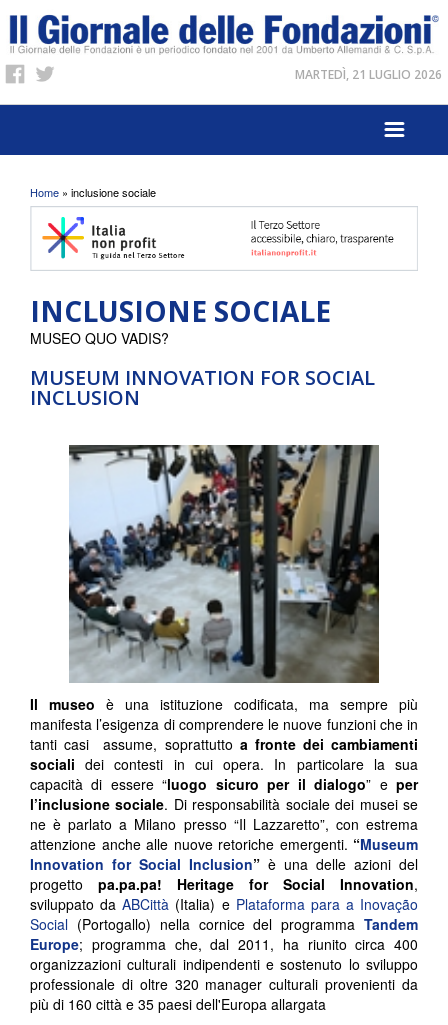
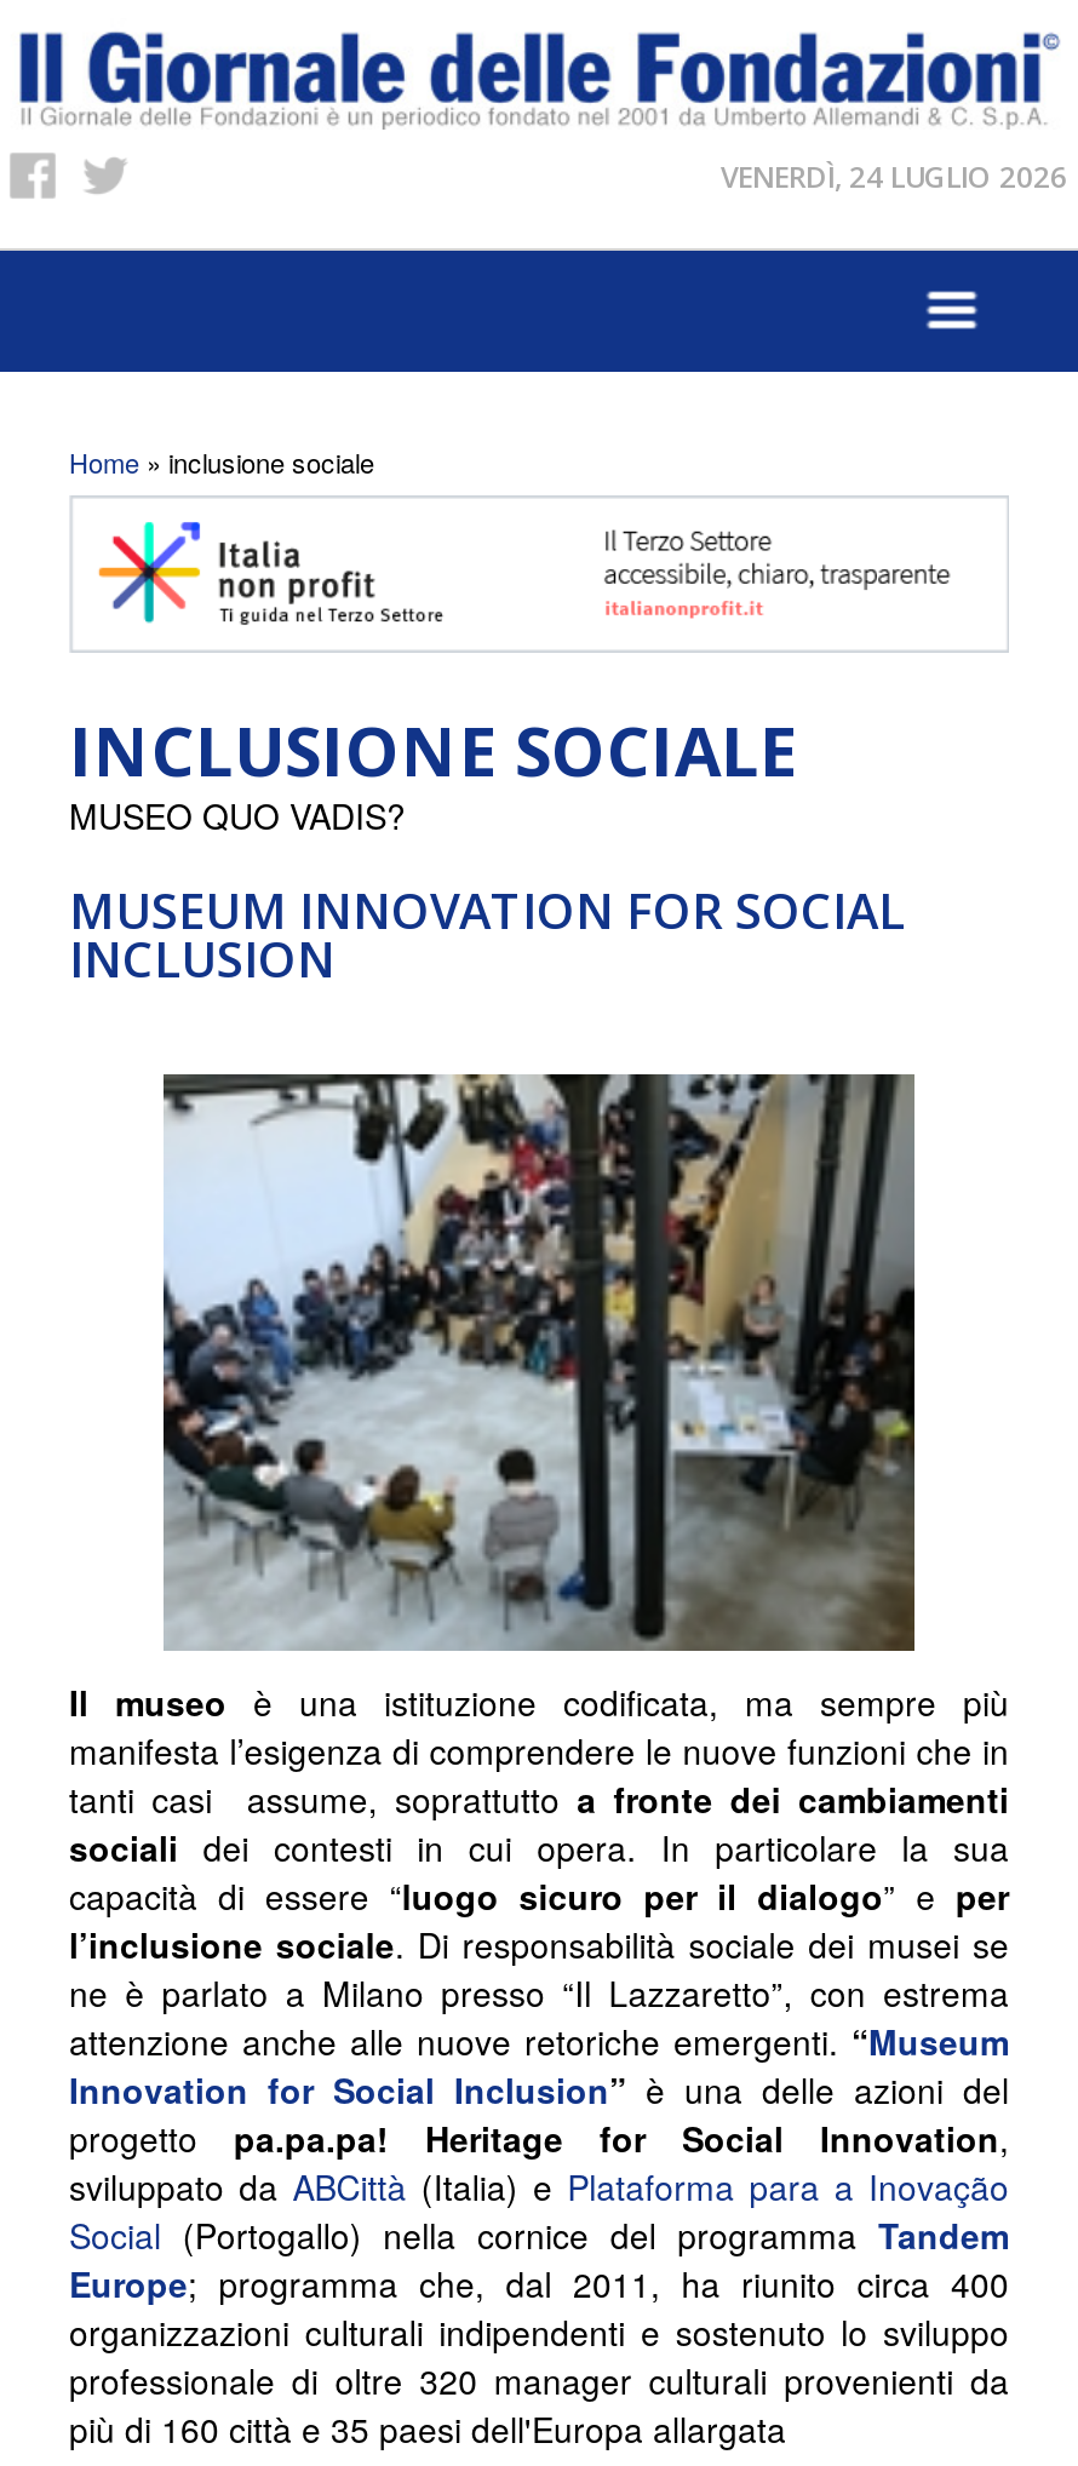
[295,66,442,83] MARTEDÌ, 21 LUGLIO 2026 -> [721,156,1067,197] VENERDÌ, 24 LUGLIO 2026

